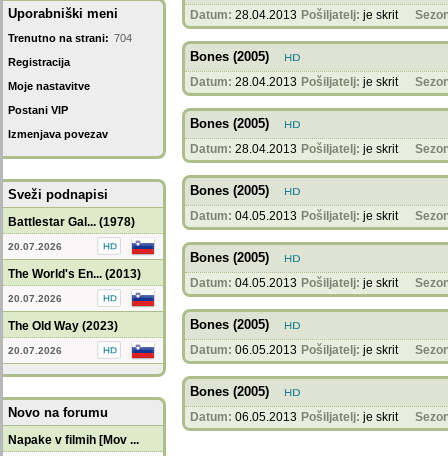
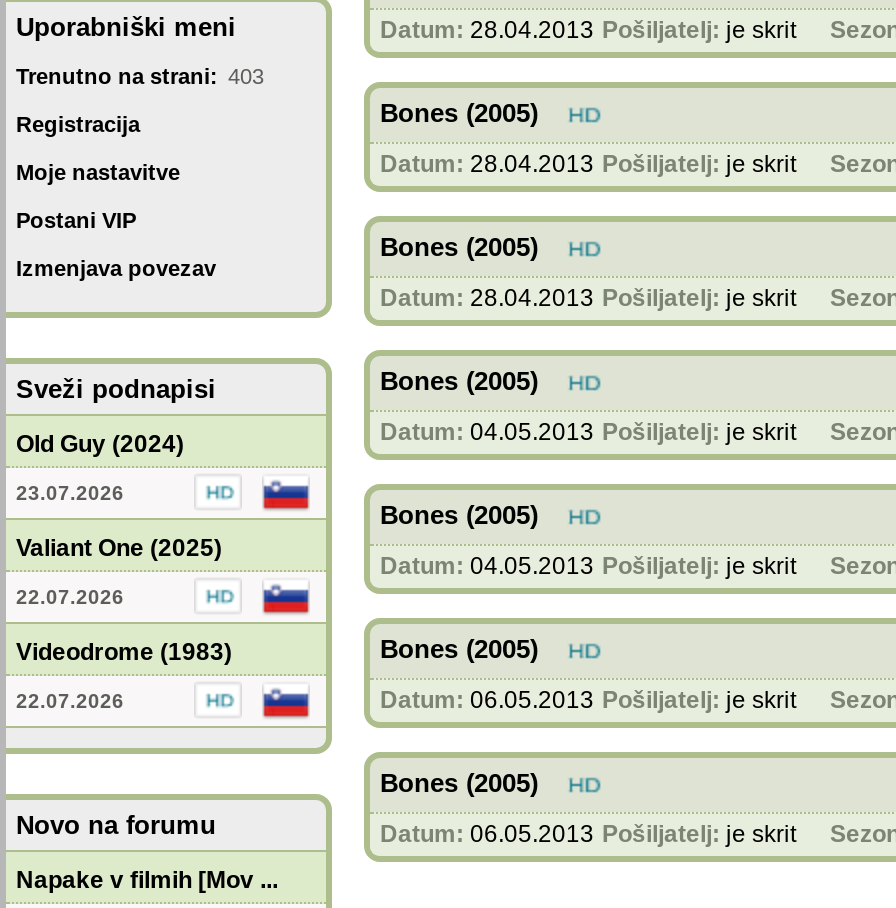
[8,32,132,44] Trenutno na strani: 704 -> [16,64,264,88] Trenutno na strani: 403
[8,215,135,229] Battlestar Gal... (1978) -> [16,430,184,458] Old Guy (2024)
[8,241,62,252] 20.07.2026 -> [16,482,124,504] 23.07.2026
[8,267,141,281] The World's En... (2013) -> [16,534,222,562] Valiant One (2025)
[8,293,62,304] 20.07.2026 -> [16,586,124,608] 22.07.2026
[8,319,118,333] The Old Way (2023) -> [16,638,232,666] Videodrome (1983)
[8,345,62,356] 20.07.2026 -> [16,690,124,712] 22.07.2026

